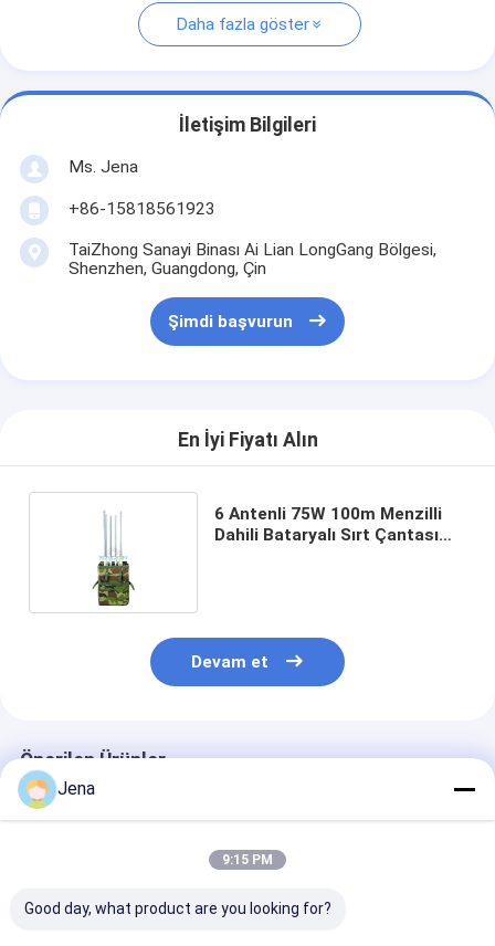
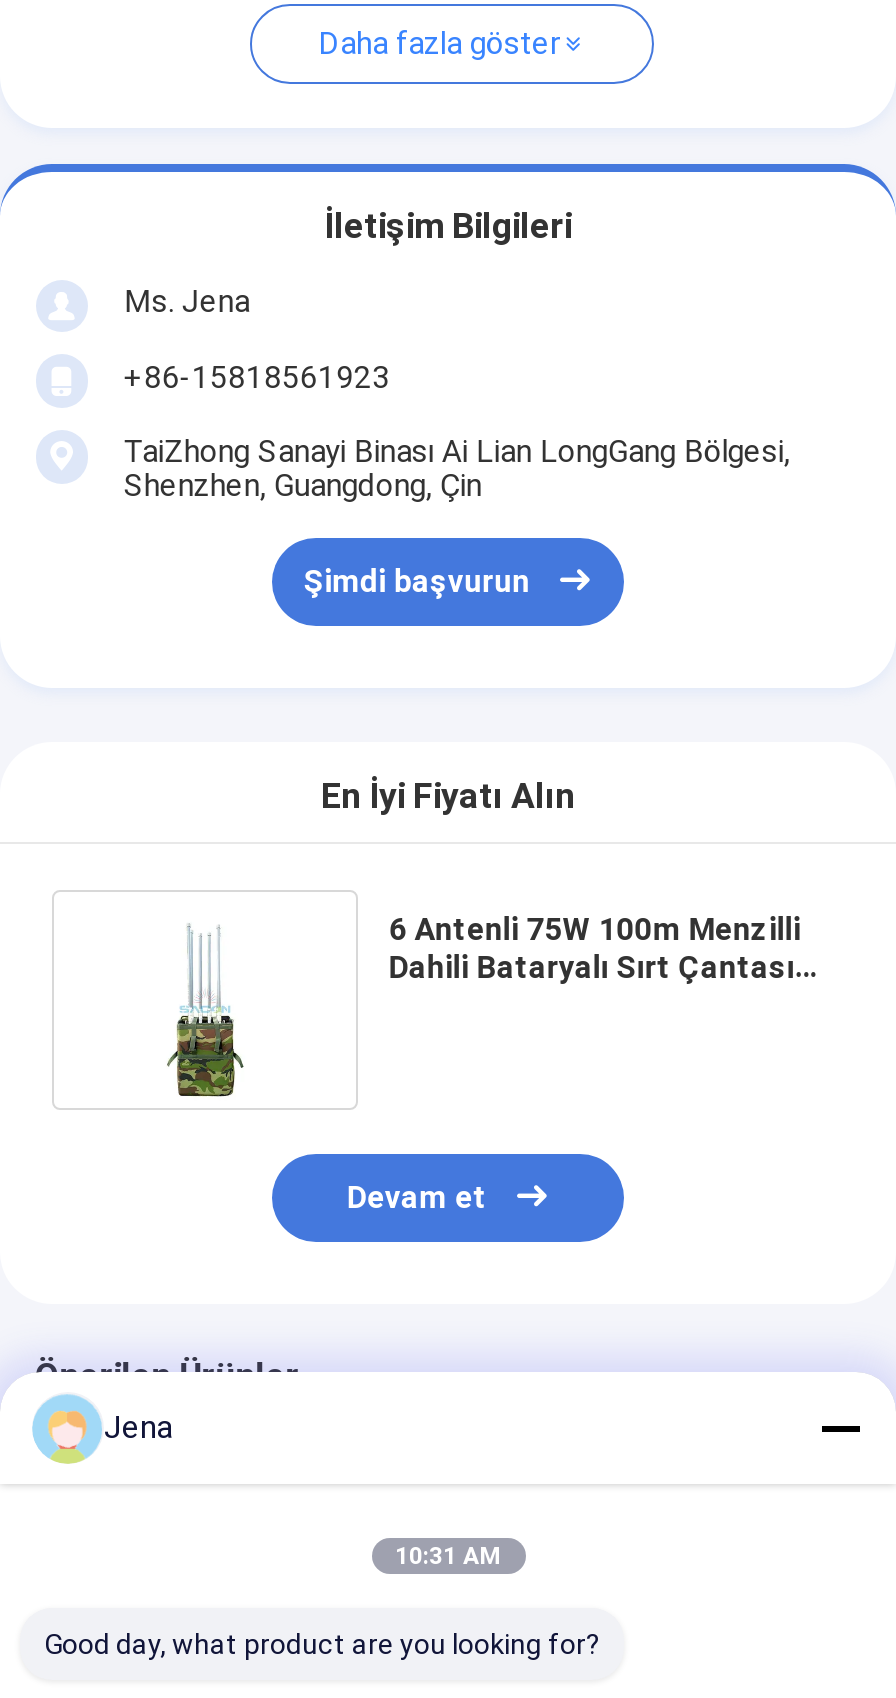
[222,852,273,868] 9:15 PM -> [395,1542,501,1570] 10:31 AM

